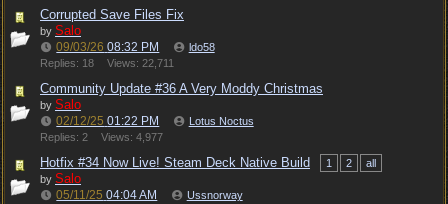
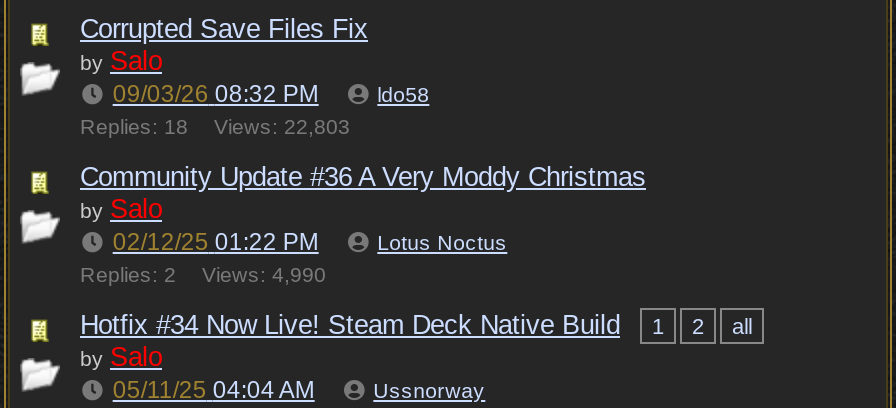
[40,57,174,69] Replies: 18 Views: 22,711 -> [80,114,350,138] Replies: 18 Views: 22,803
[40,131,163,143] Replies: 2 Views: 4,977 -> [80,262,326,286] Replies: 2 Views: 4,990

